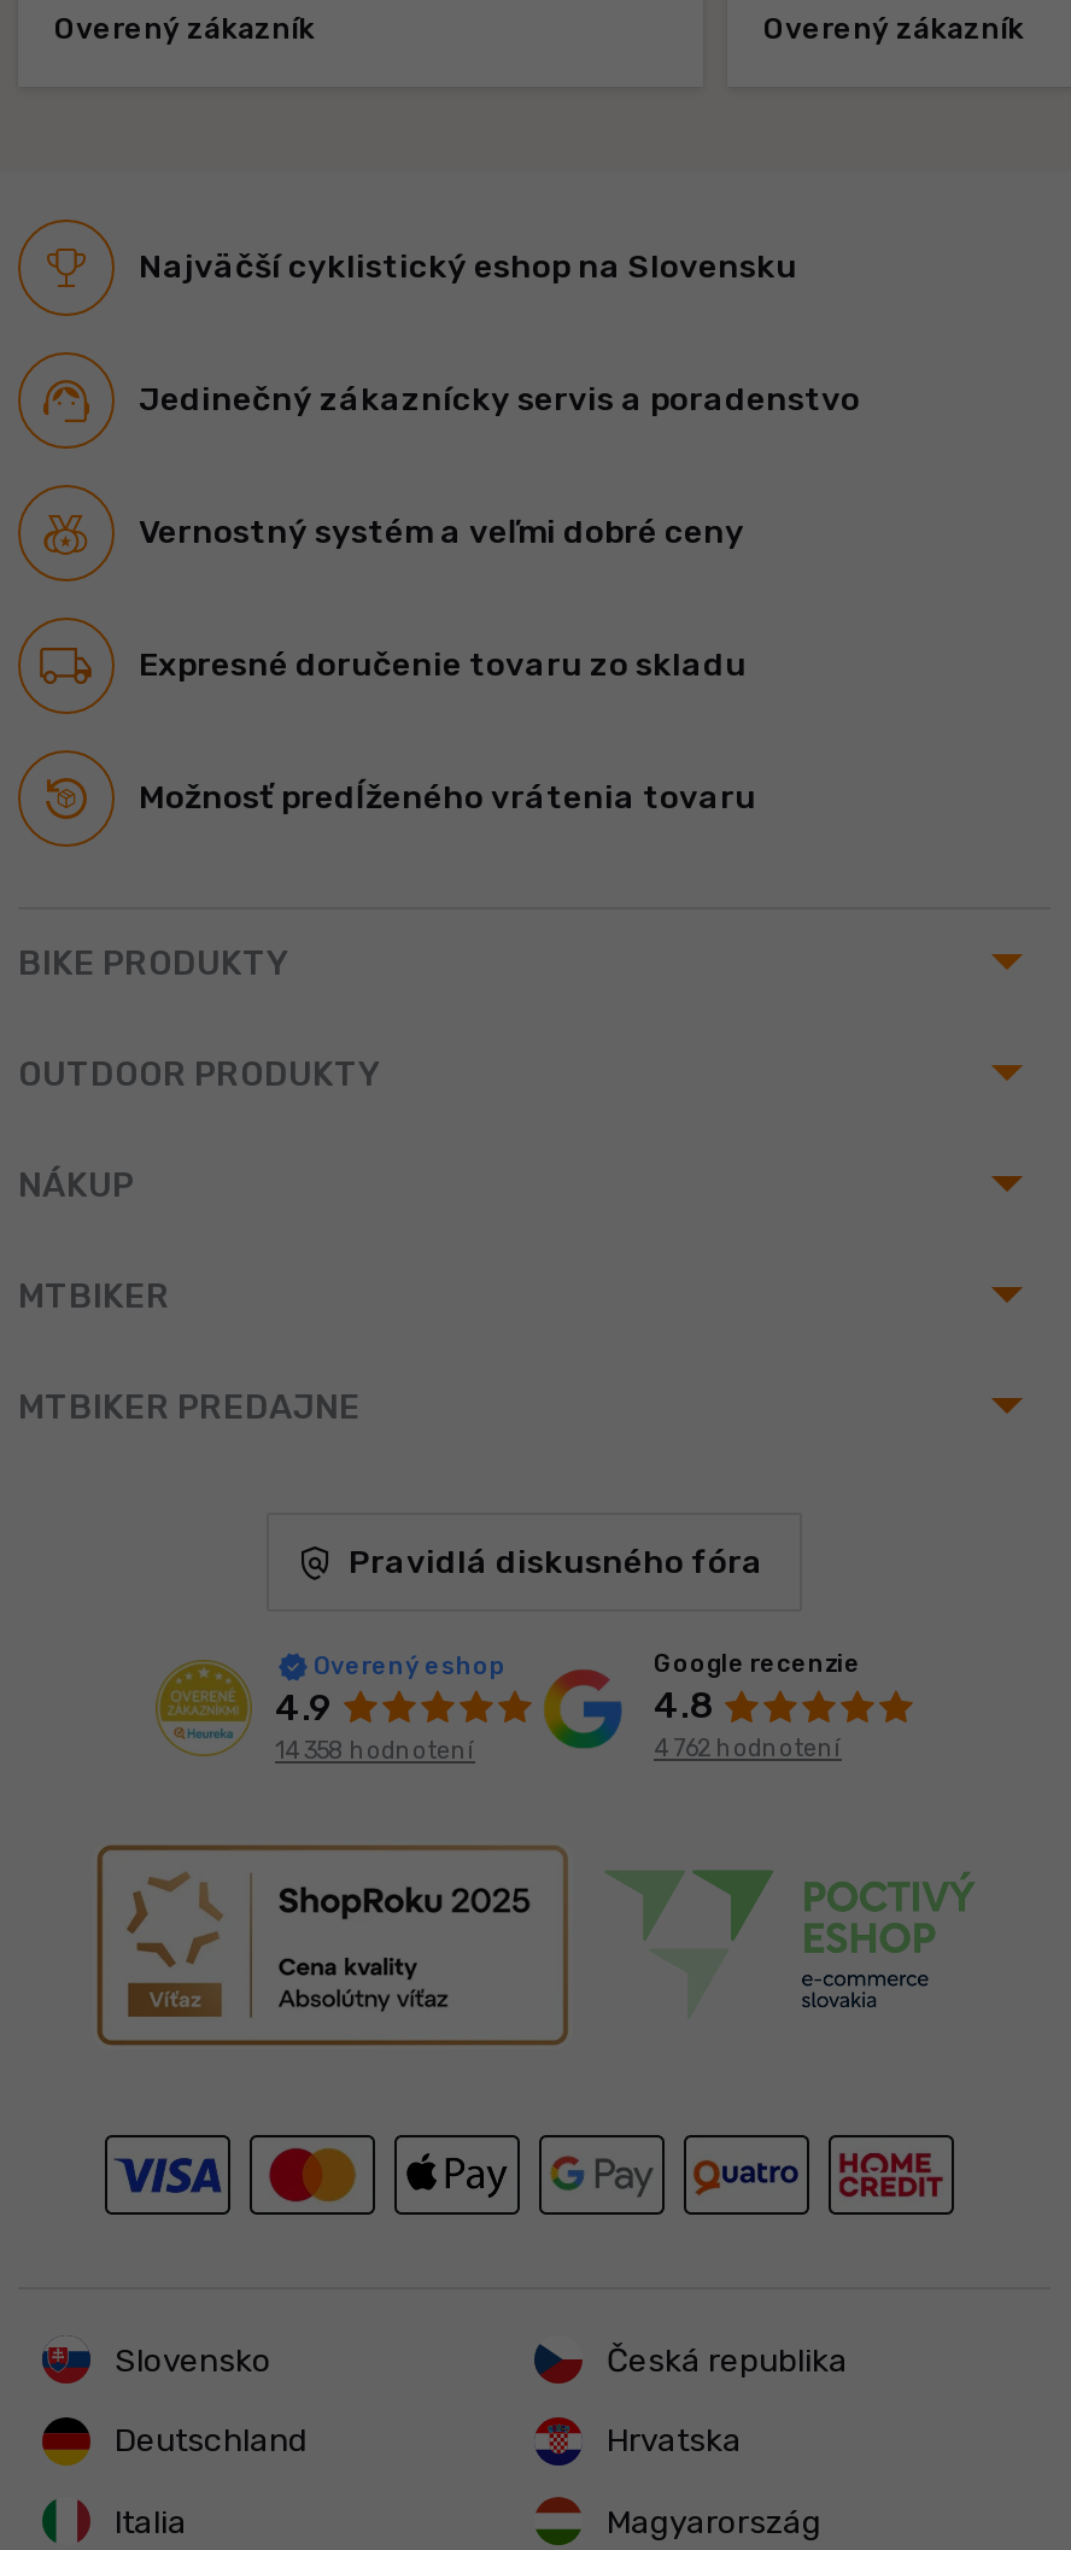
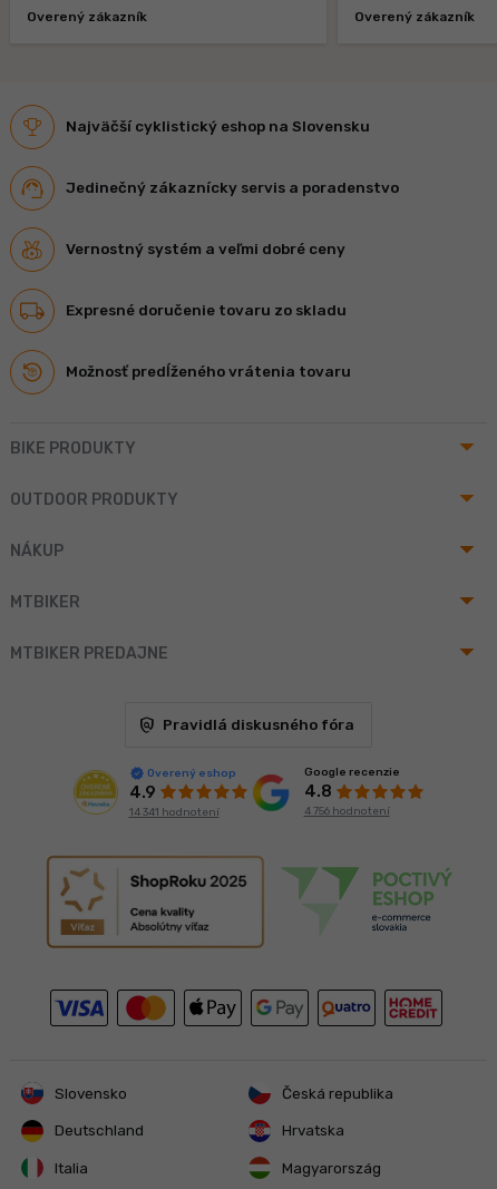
[275,1736,475,1765] 14 358 hodnotení -> [129,805,219,819] 14 341 hodnotení
[654,1736,842,1765] 4 762 hodnotení -> [304,805,389,818] 4 756 hodnotení

